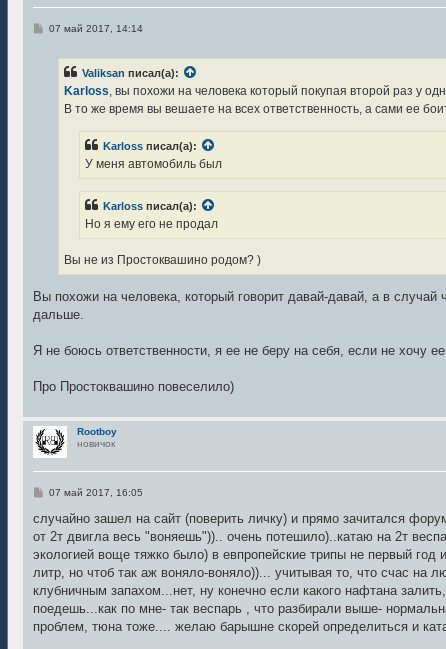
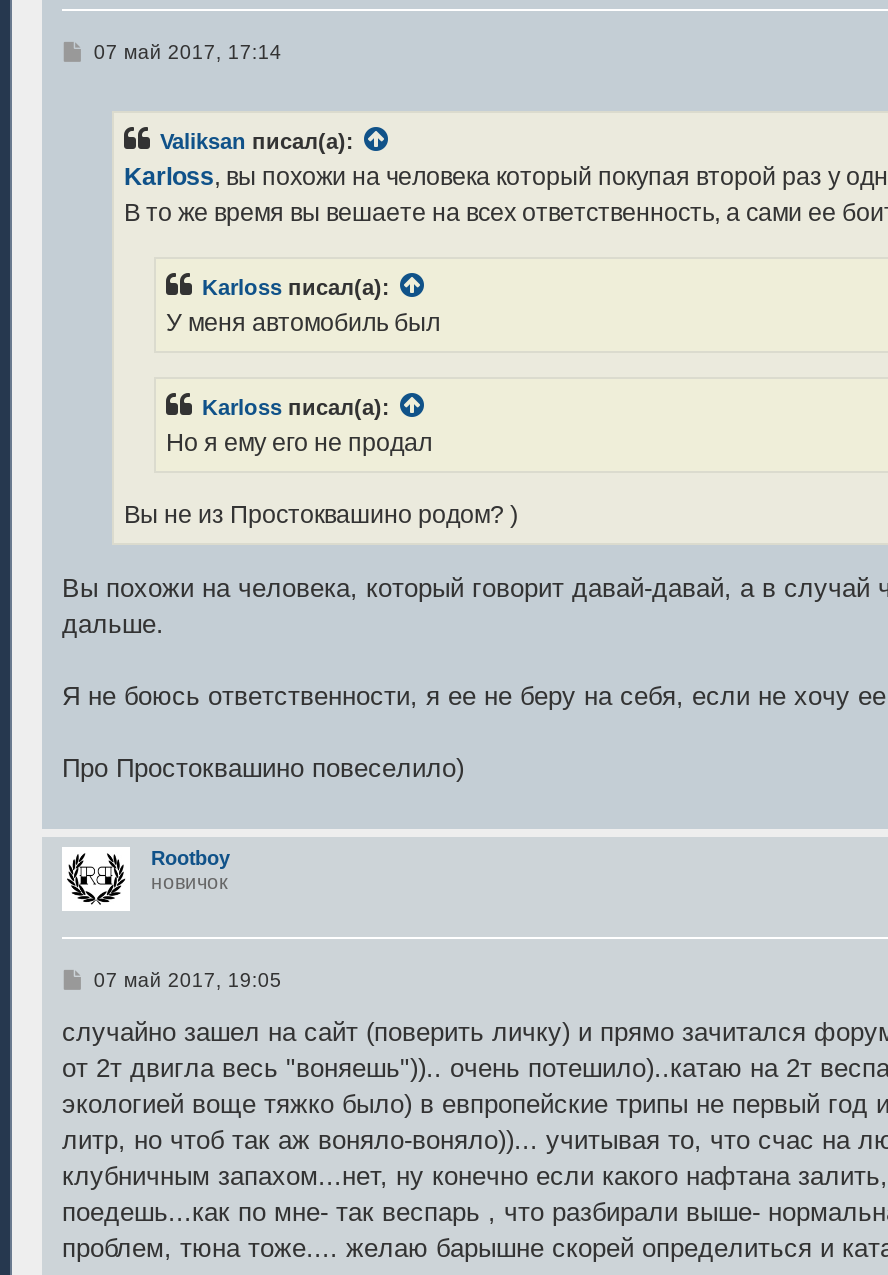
[49,23,143,34] 07 май 2017, 14:14 -> [94,41,282,63] 07 май 2017, 17:14
[49,487,143,498] 07 май 2017, 16:05 -> [94,968,282,990] 07 май 2017, 19:05

